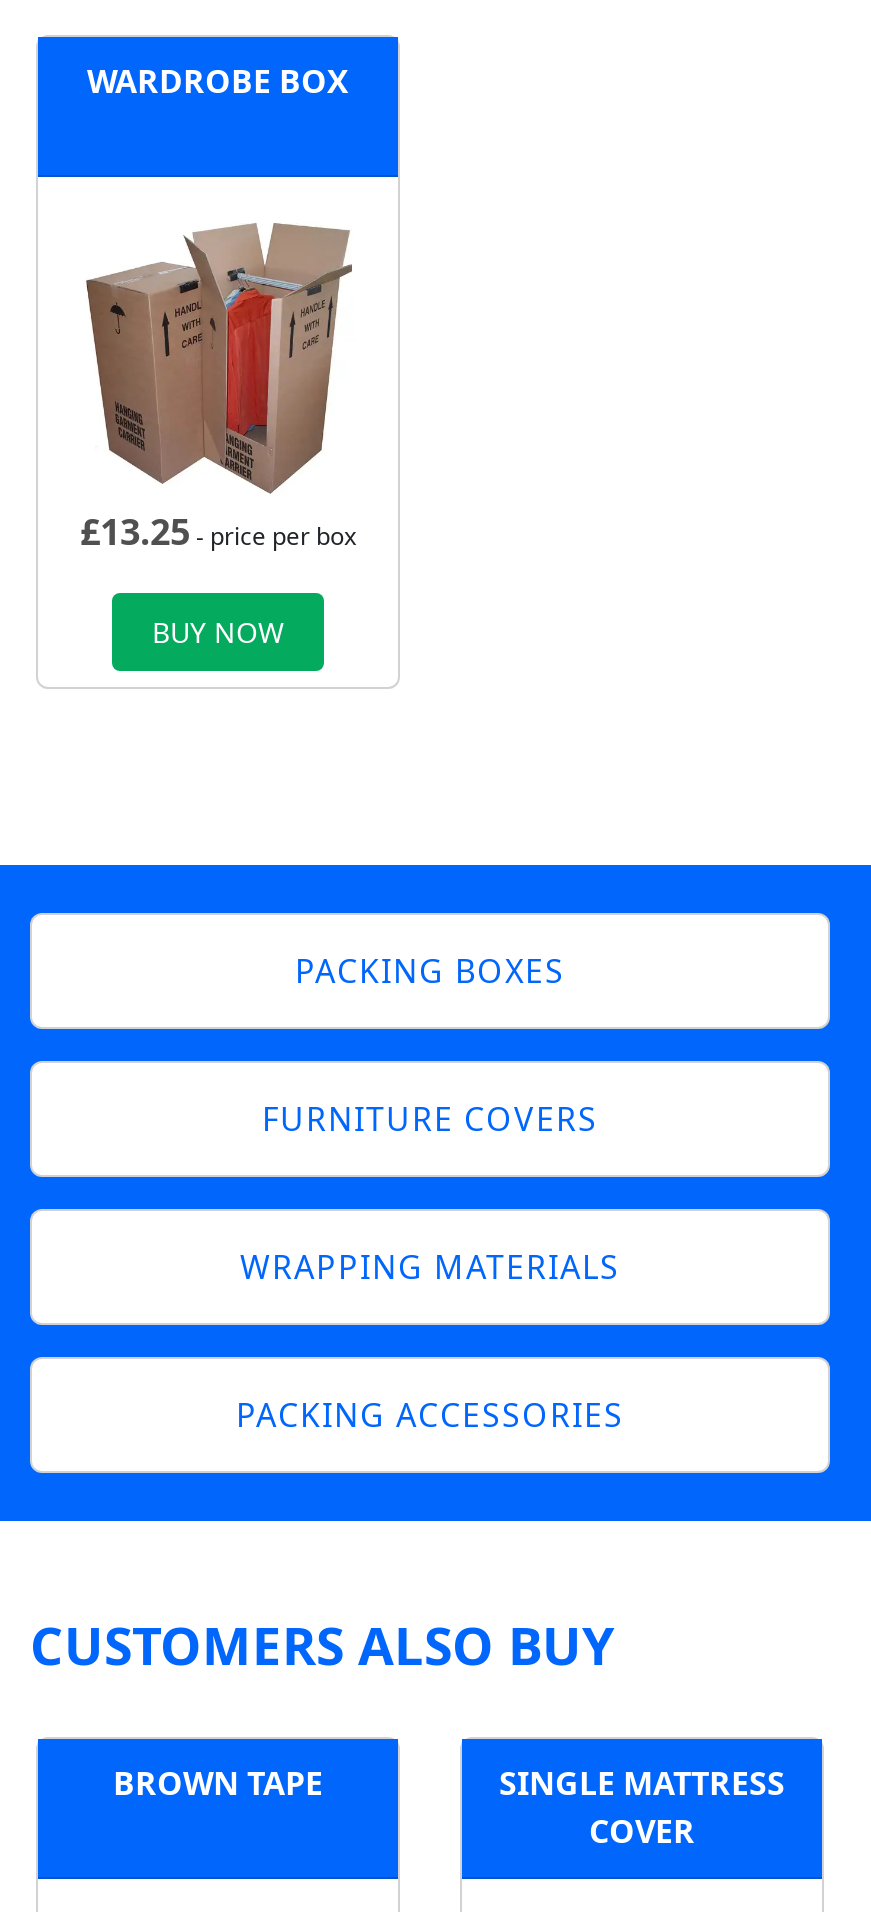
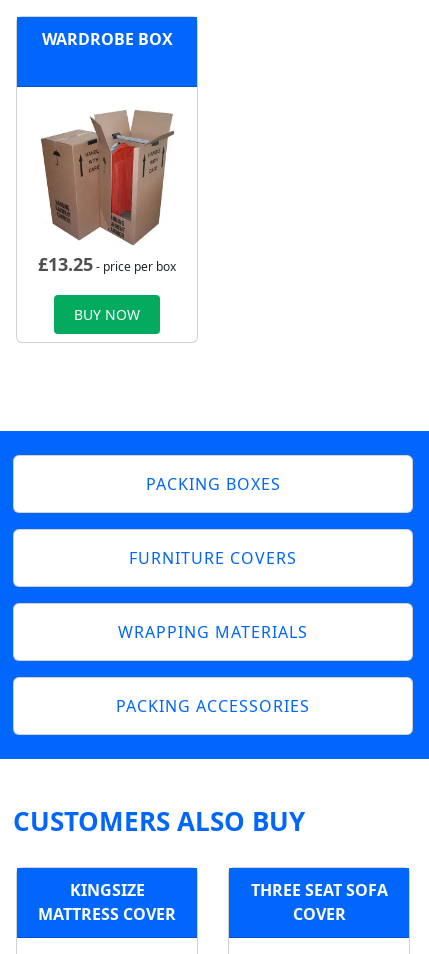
[113,1762,323,1806] BROWN TAPE -> [38,879,176,925] KINGSIZE | MATTRESS COVER
[499,1762,785,1806] SINGLE MATTRESS -> [250,879,387,901] THREE SEAT SOFA

